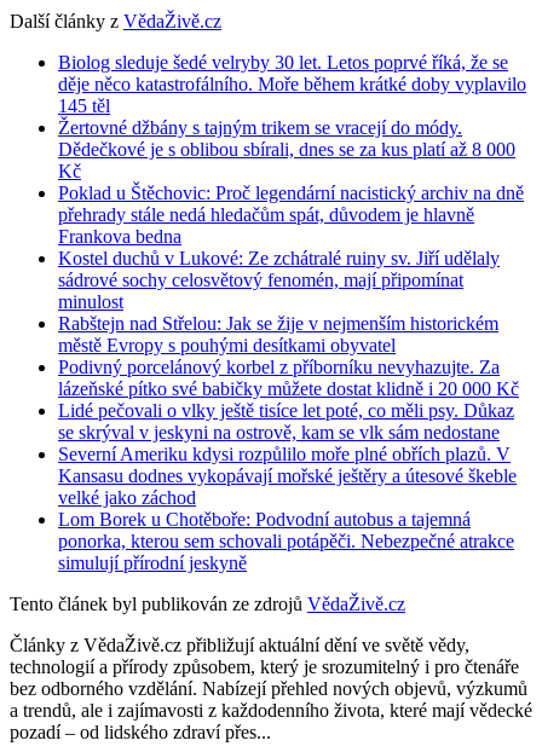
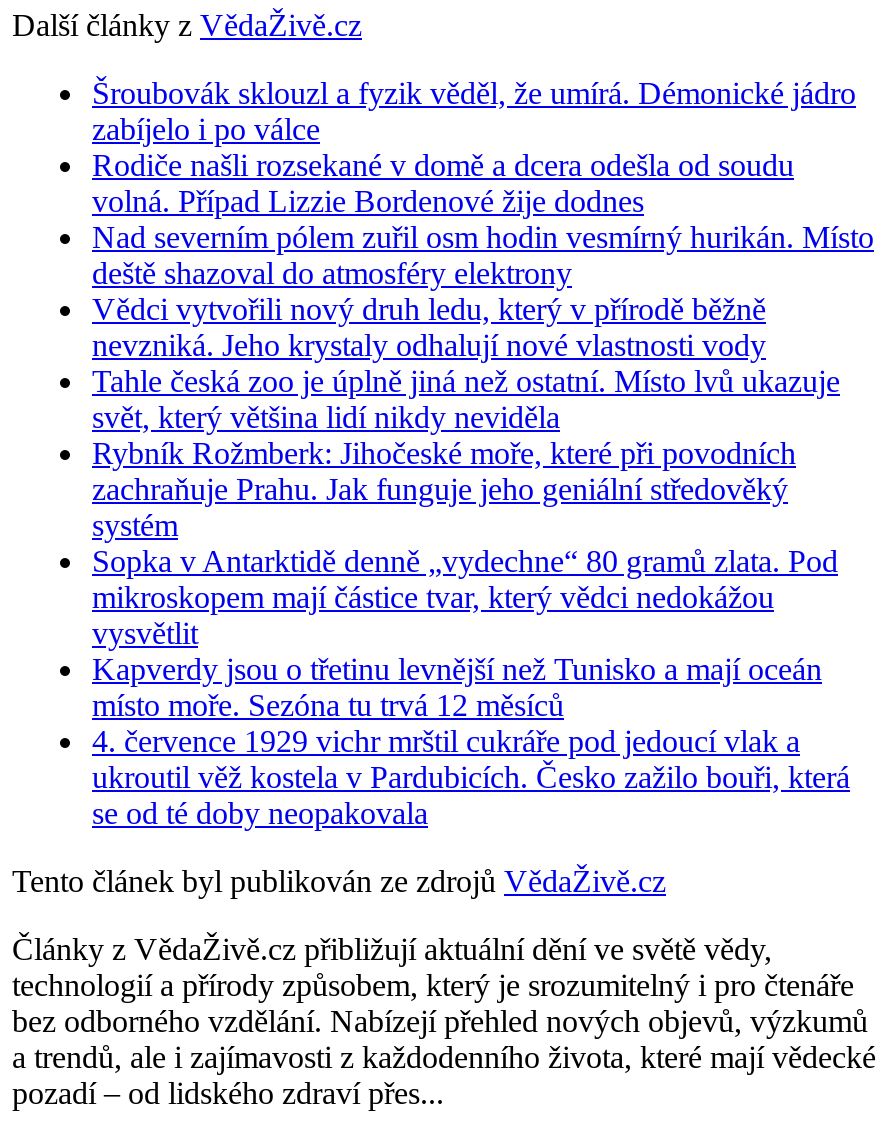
[58,52,526,573] Biolog sleduje šedé velryby 30 let. Letos poprvé říká, že se | děje něco katastrofálního. Moře během krátké doby vyplavilo | 145 těl | Žertovné džbány s tajným trikem se vracejí do módy. | Dědečkové je s oblibou sbírali, dnes se za kus platí až 8 000 | Kč | Poklad u Štěchovic: Proč legendární nacistický archiv na dně | přehrady stále nedá hledačům spát, důvodem je hlavně | Frankova bedna | Kostel duchů v Lukové: Ze zchátralé ruiny sv. Jiří udělaly | sádrové sochy celosvětový fenomén, mají připomínat | minulost | Rabštejn nad Střelou: Jak se žije v nejmenším historickém | městě Evropy s pouhými desítkami obyvatel | Podivný porcelánový korbel z příborníku nevyhazujte. Za | lázeňské pítko své babičky můžete dostat klidně i 20 000 Kč | Lidé pečovali o vlky ještě tisíce let poté, co měli psy. Důkaz | se skrýval v jeskyni na ostrově, kam se vlk sám nedostane | Severní Ameriku kdysi rozpůlilo moře plné obřích plazů. V | Kansasu dodnes vykopávají mořské ještěry a útesové škeble | velké jako záchod | Lom Borek u Chotěboře: Podvodní autobus a tajemná | ponorka, kterou sem schovali potápěči. Nebezpečné atrakce | simulují přírodní jeskyně -> [92,77,874,831] Šroubovák sklouzl a fyzik věděl, že umírá. Démonické jádro | zabíjelo i po válce | Rodiče našli rozsekané v domě a dcera odešla od soudu | volná. Případ Lizzie Bordenové žije dodnes | Nad severním pólem zuřil osm hodin vesmírný hurikán. Místo | deště shazoval do atmosféry elektrony | Vědci vytvořili nový druh ledu, který v přírodě běžně | nevzniká. Jeho krystaly odhalují nové vlastnosti vody | Tahle česká zoo je úplně jiná než ostatní. Místo lvů ukazuje | svět, který většina lidí nikdy neviděla | Rybník Rožmberk: Jihočeské moře, které při povodních | zachraňuje Prahu. Jak funguje jeho geniální středověký | systém | Sopka v Antarktidě denně „vydechne“ 80 gramů zlata. Pod | mikroskopem mají částice tvar, který vědci nedokážou | vysvětlit | Kapverdy jsou o třetinu levnější než Tunisko a mají oceán | místo moře. Sezóna tu trvá 12 měsíců | 4. července 1929 vichr mrštil cukráře pod jedoucí vlak a | ukroutil věž kostela v Pardubicích. Česko zažilo bouři, která | se od té doby neopakovala

